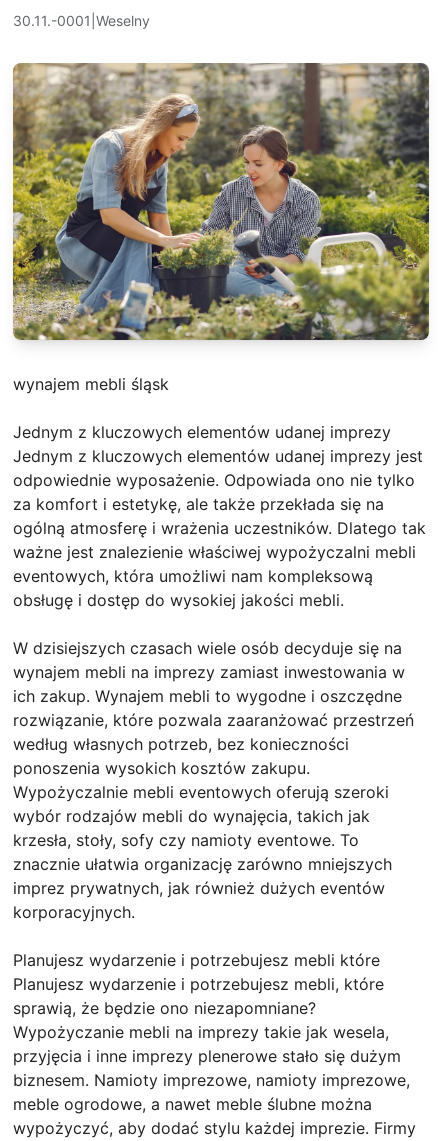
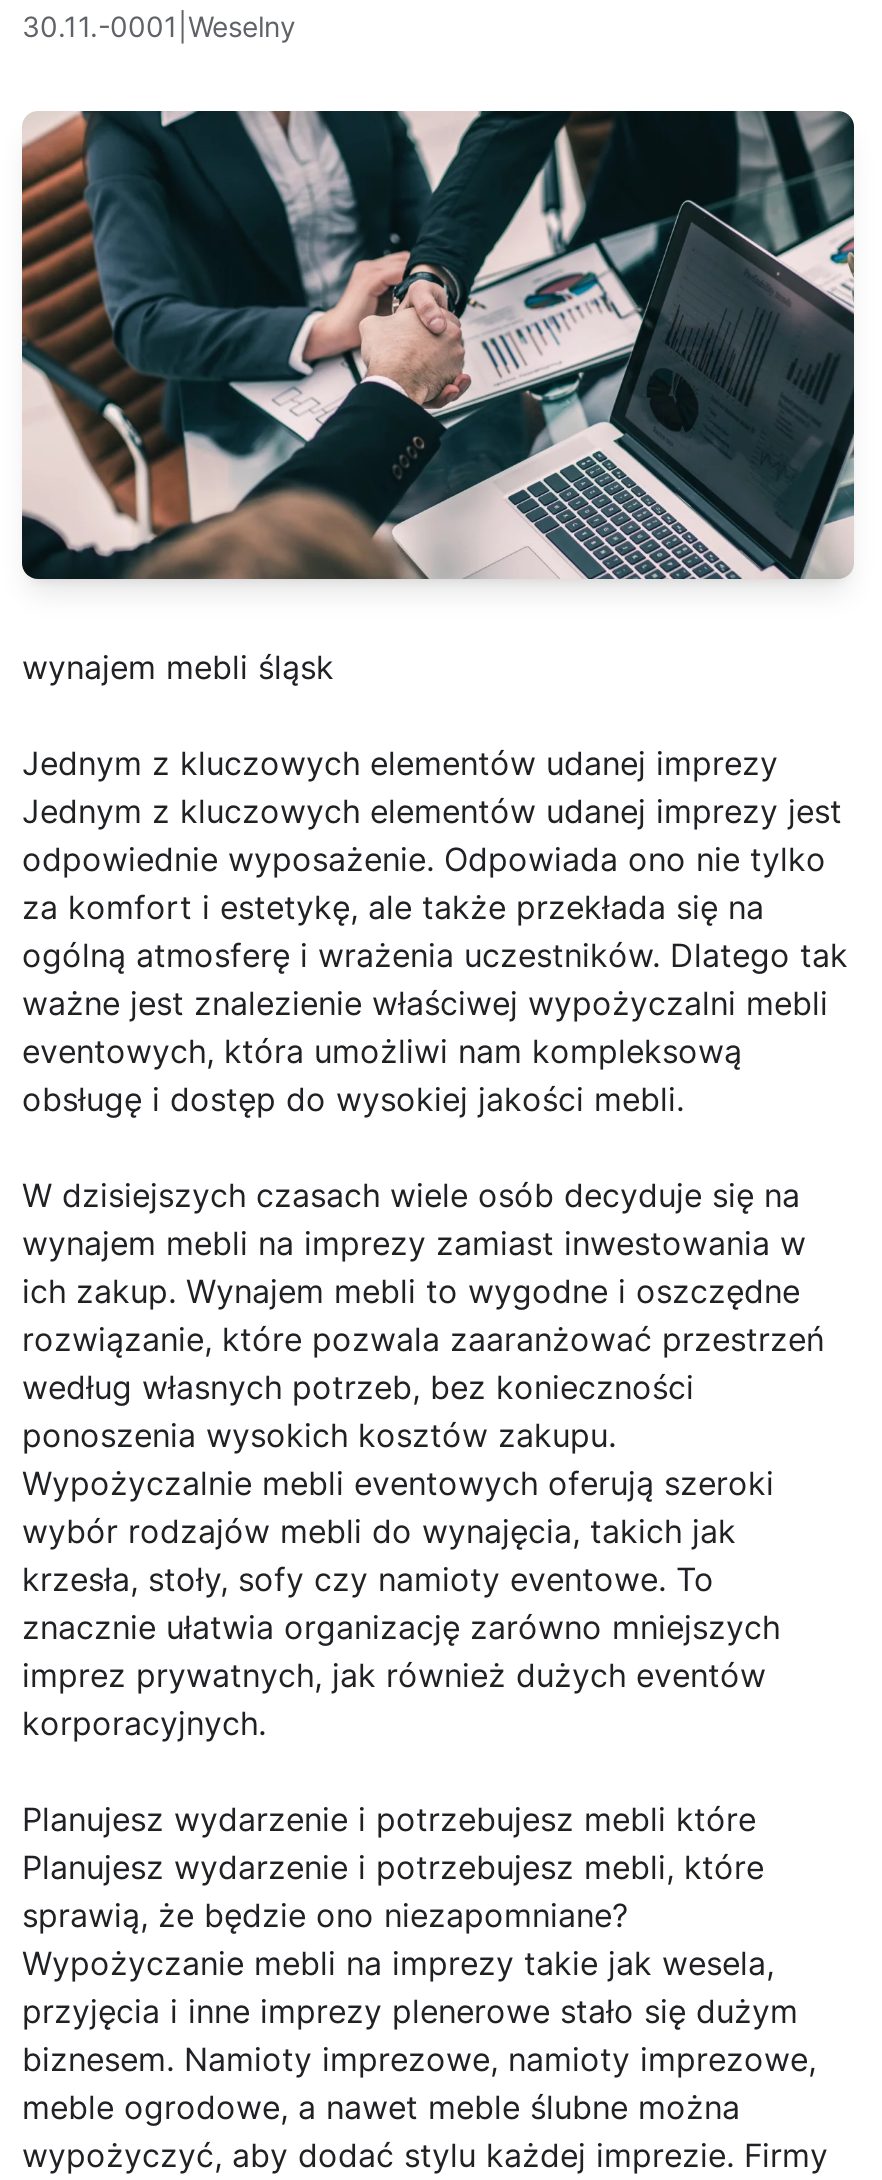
[12,62,430,341] [image] -> [20,109,854,581] [image]

